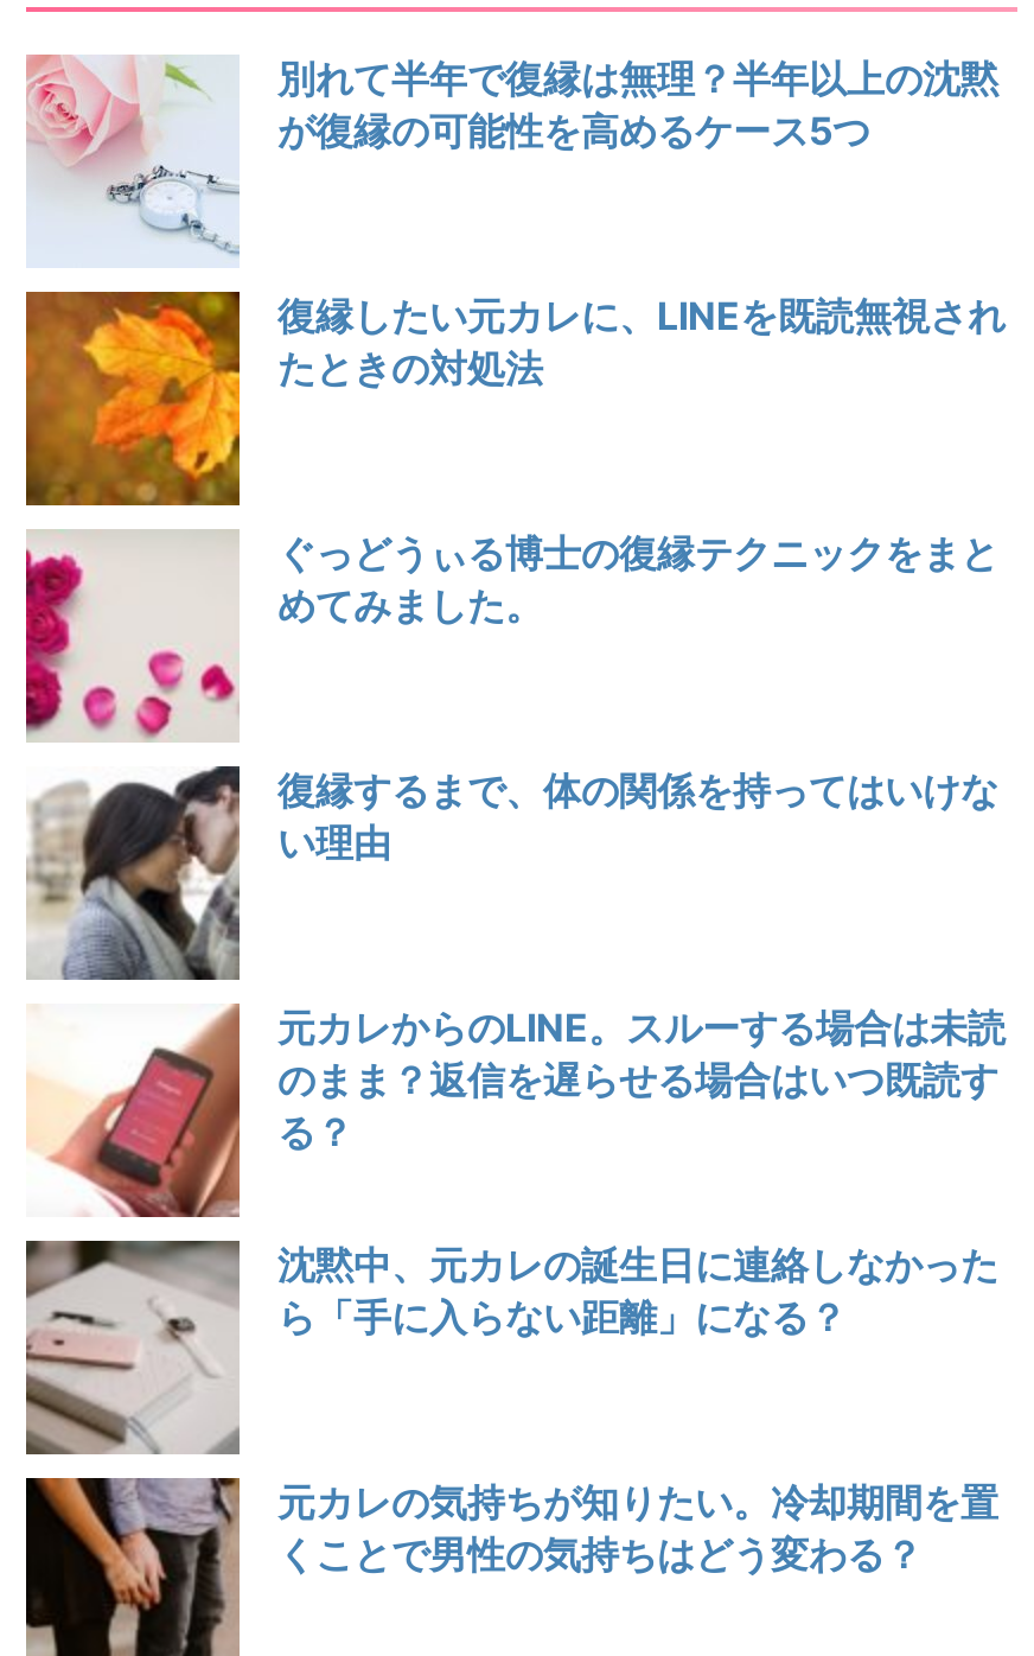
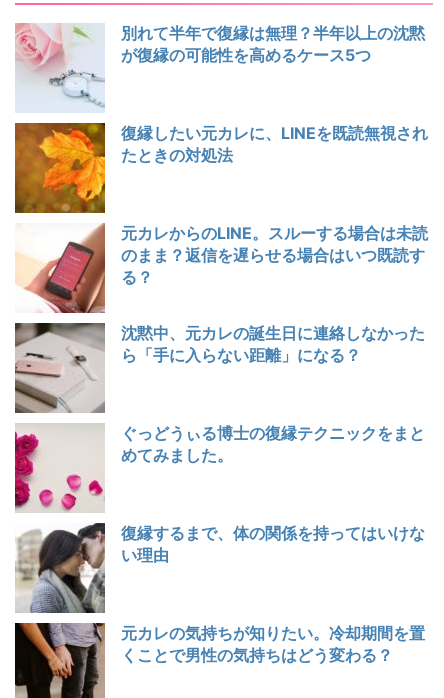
moved [24,529,998,740] -> [14,423,425,513]: [image] | ぐっどうぃる博士の復縁テクニックをまと | めてみました。
moved [26,766,998,982] -> [16,523,425,614]: [image] | 復縁するまで、体の関係を持ってはいけな | い理由
moved [277,1004,1006,1340] -> [121,223,428,365]: 元カレからのLINE。スルーする場合は未読 | のまま？返信を遅らせる場合はいつ既読す | る？ | 沈黙中、元カレの誕生日に連絡しなかった | ら「手に入らない距離」になる？

